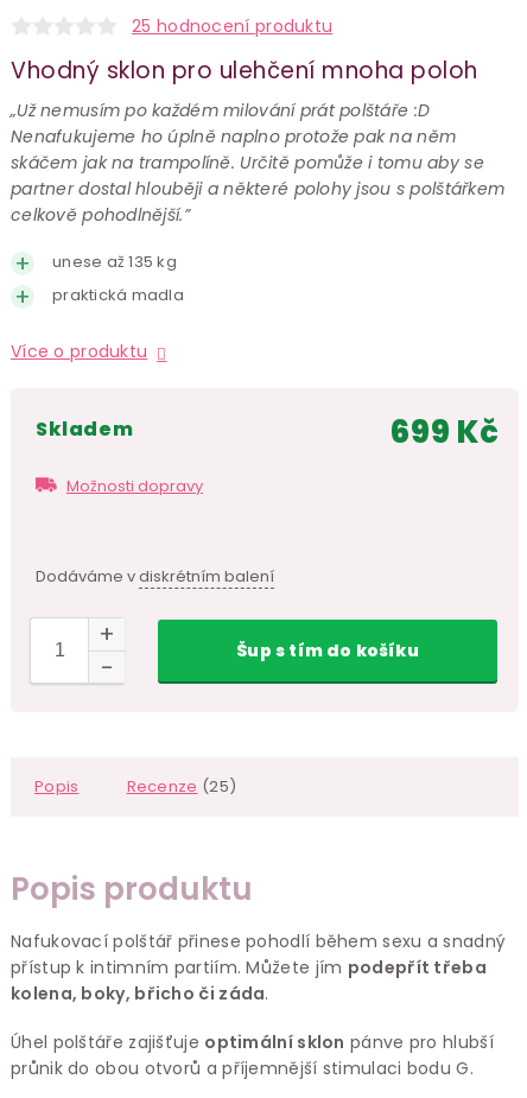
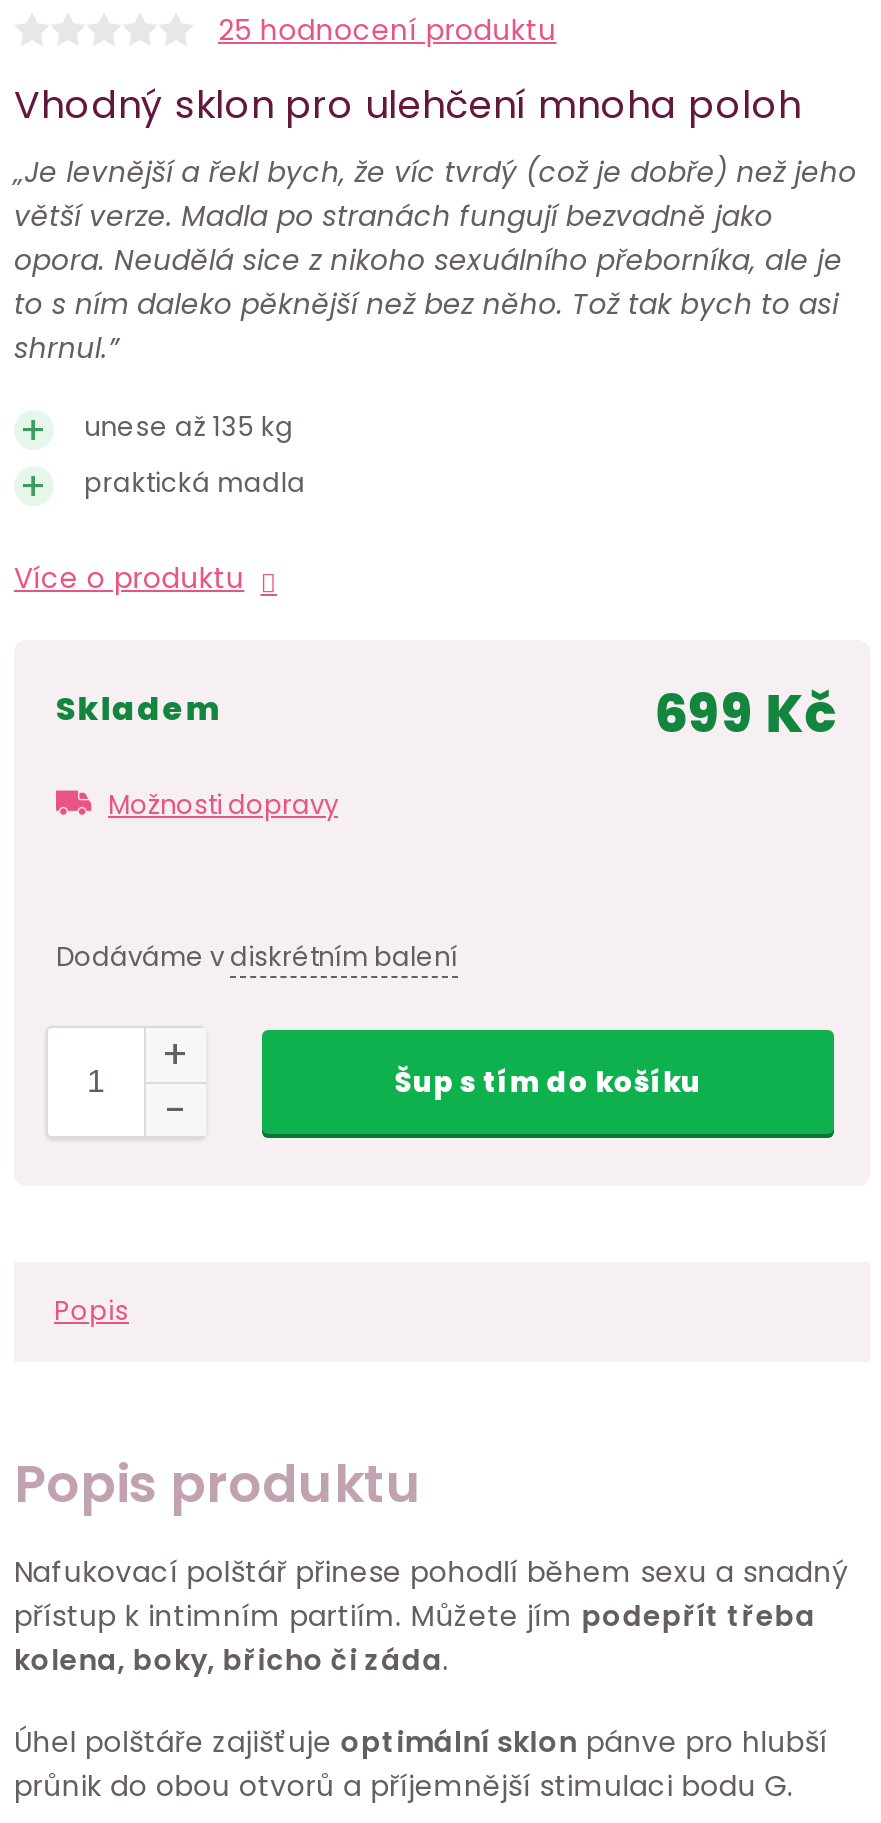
[11,98,505,227] „Už nemusím po každém milování prát polštáře :D | Nenafukujeme ho úplně naplno protože pak na něm | skáčem jak na trampolíně. Určitě pomůže i tomu aby se | partner dostal hlouběji a některé polohy jsou s polštářkem | celkově pohodlnější.” -> [14,152,857,368] „Je levnější a řekl bych, že víc tvrdý (což je dobře) než jeho | větší verze. Madla po stranách fungují bezvadně jako | opora. Neudělá sice z nikoho sexuálního přeborníka, ale je | to s ním daleko pěknější než bez něho. Tož tak bych to asi | shrnul.”
[126,775,236,798] Recenze (25) -> none

